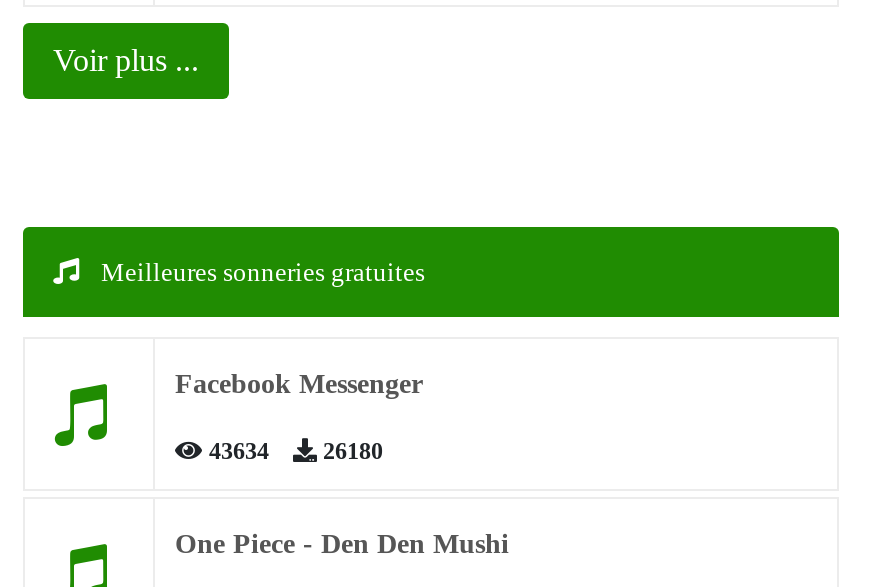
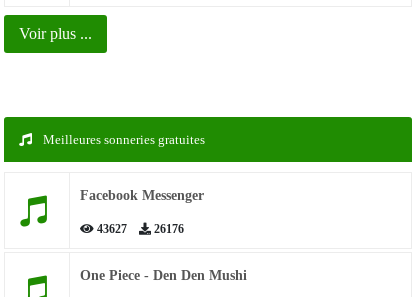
[203,437,269,463] 43634 -> [94,222,127,235] 43627
[317,437,383,463] 26180 -> [151,222,184,235] 26176

